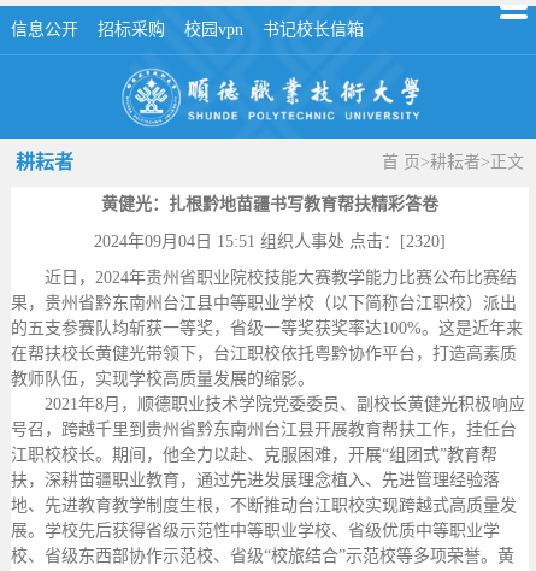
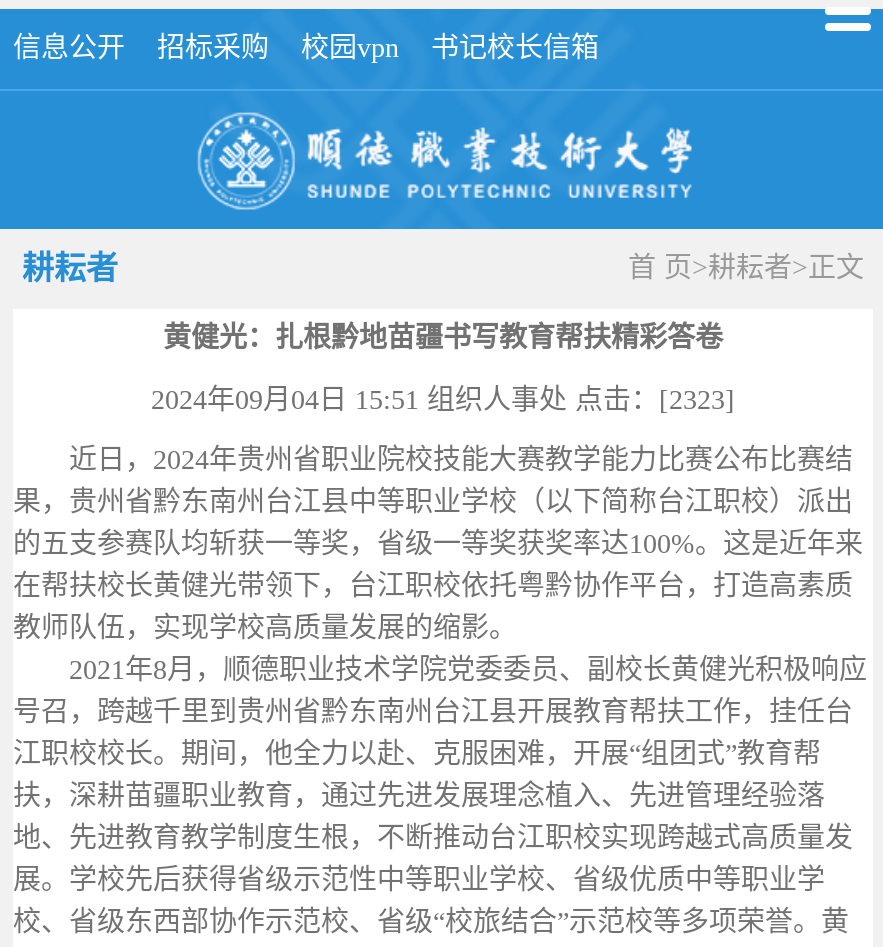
[94,232,446,251] 2024年09月04日 15:51 组织人事处 点击：[2320] -> [151,385,735,415] 2024年09月04日 15:51 组织人事处 点击：[2323]

